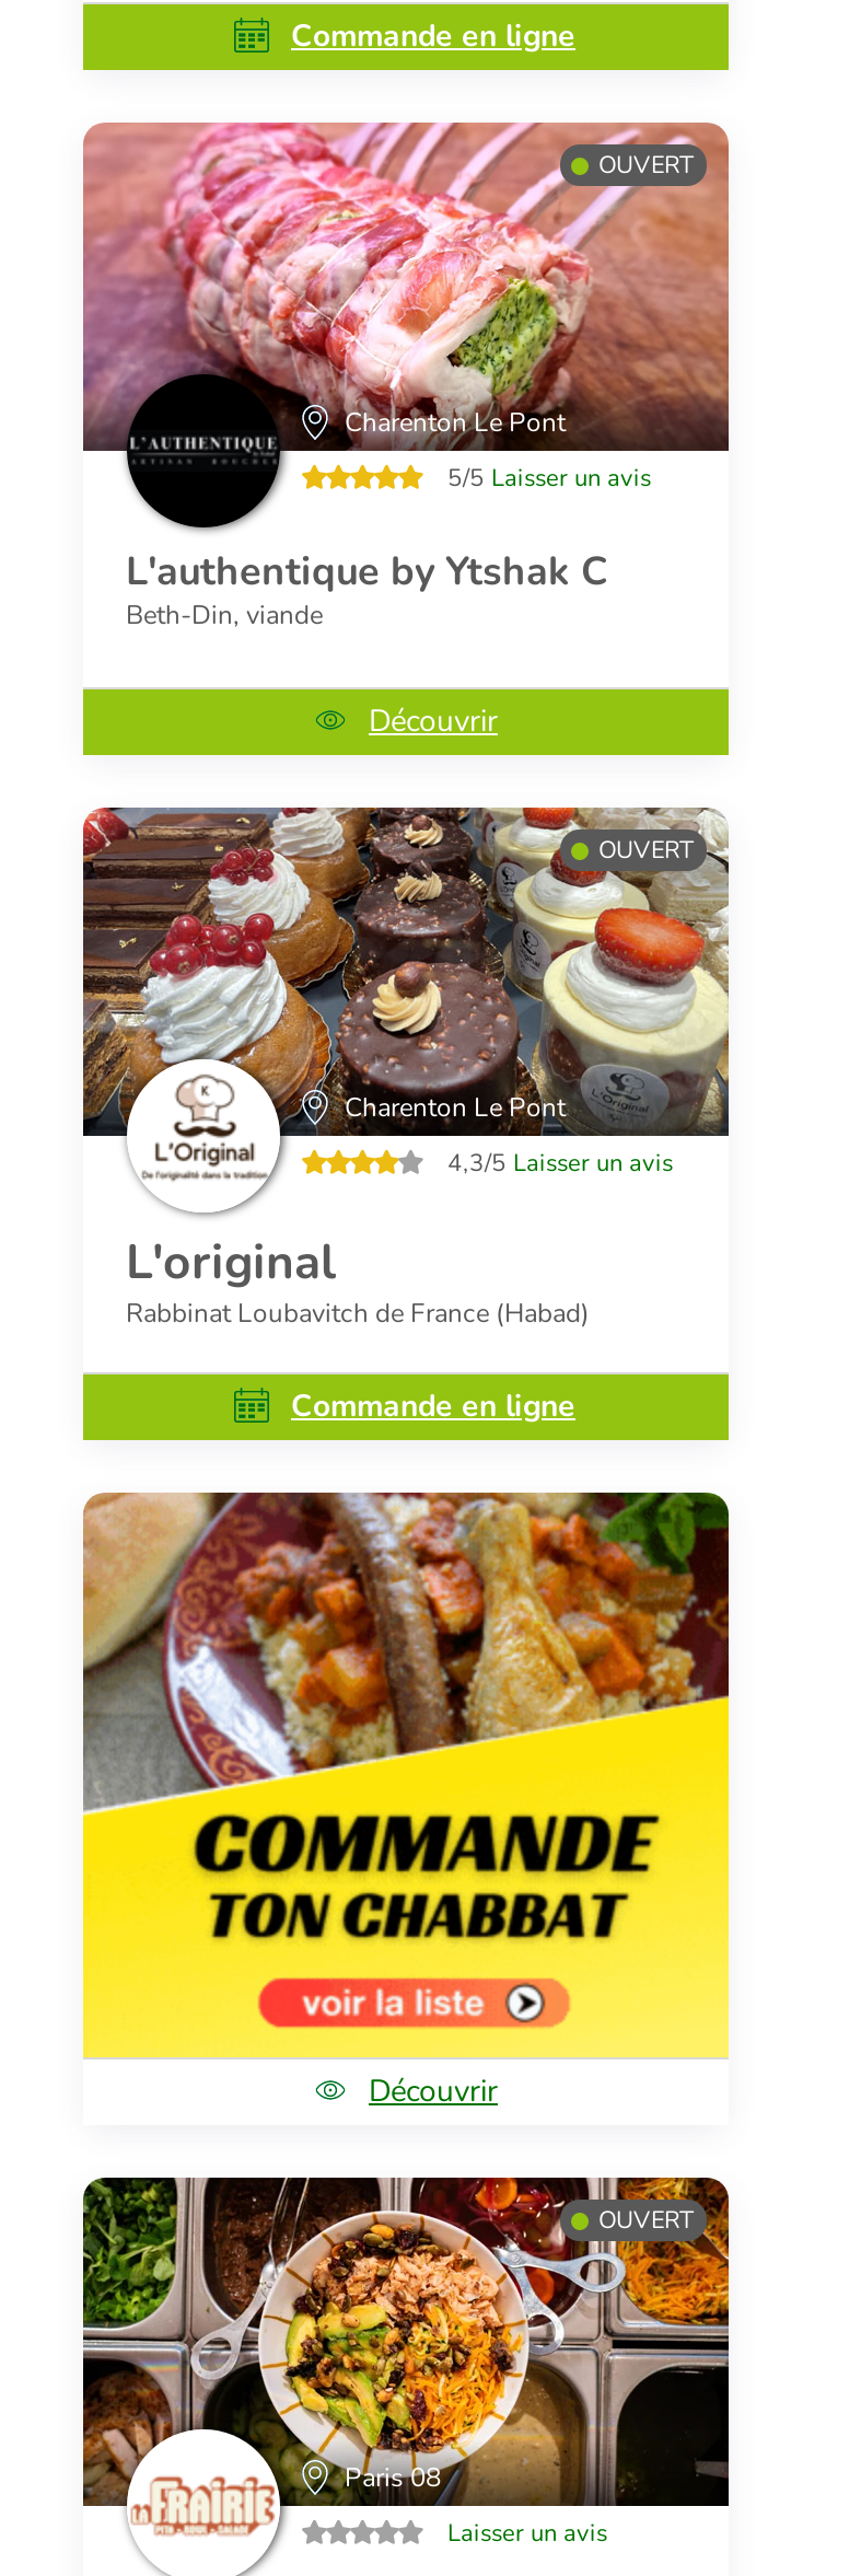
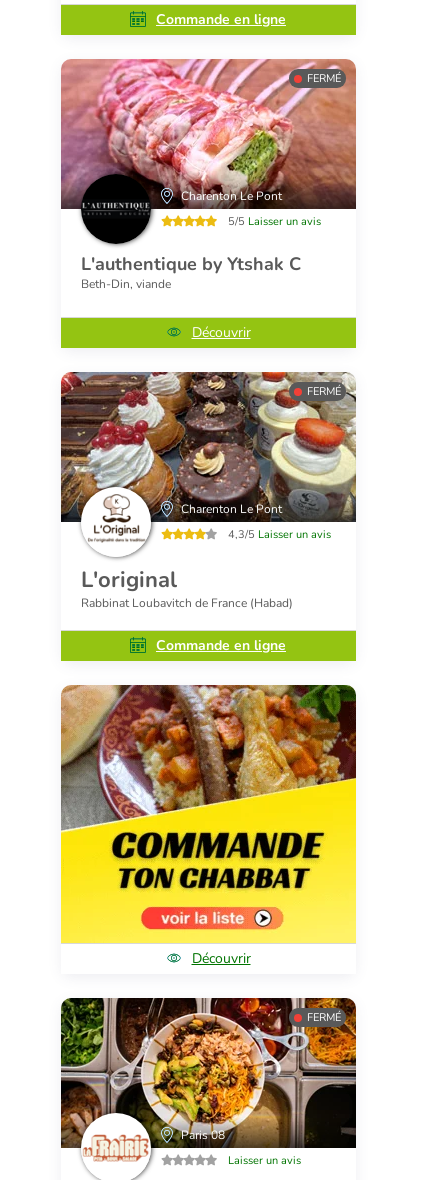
[598,149,695,182] OUVERT -> [306,71,340,86] FERMÉ
[598,834,695,867] OUVERT -> [306,384,340,399] FERMÉ
[598,2204,695,2237] OUVERT -> [306,1010,340,1025] FERMÉ

